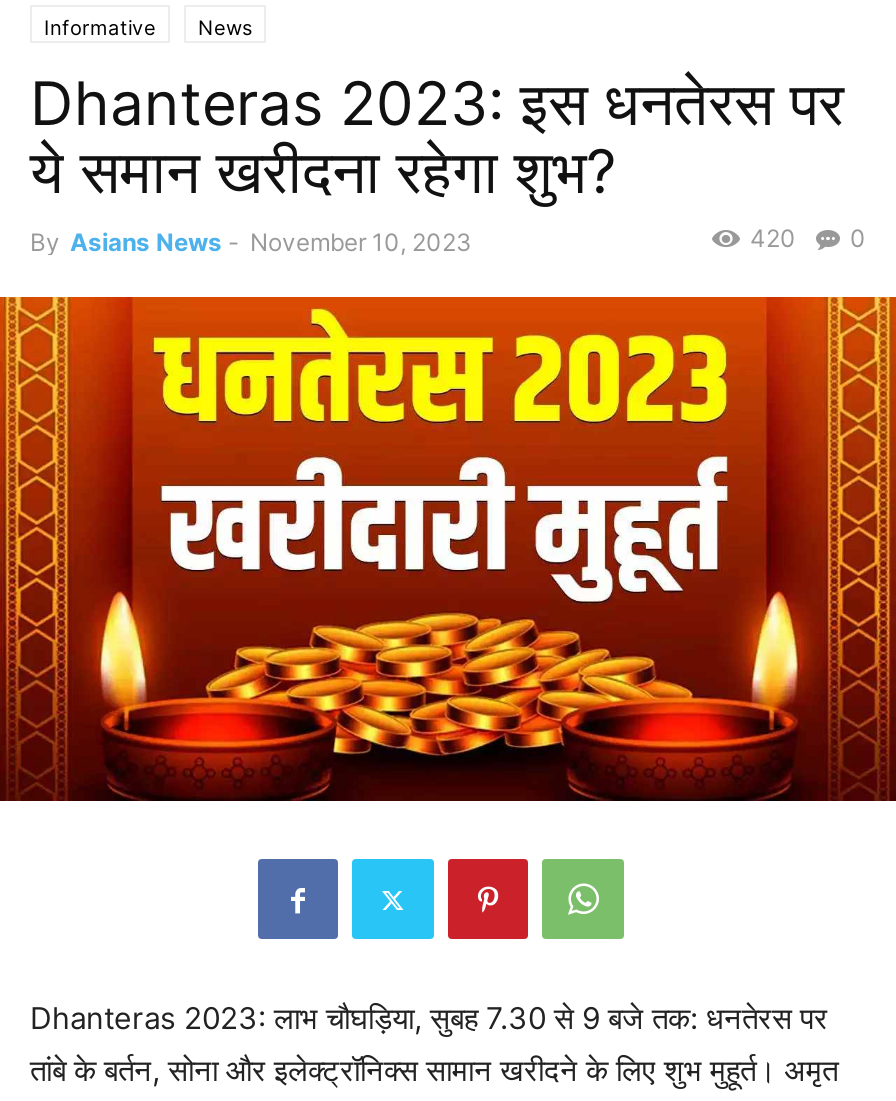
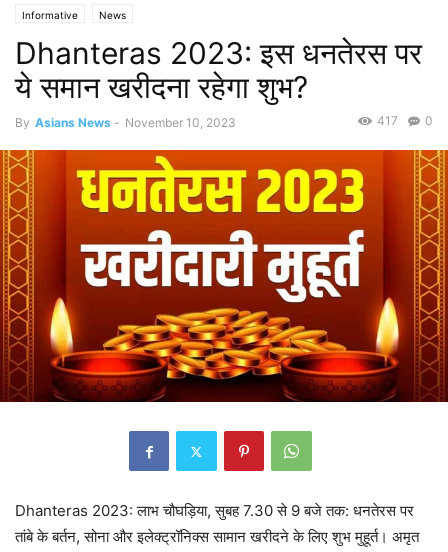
[750,223,866,253] 420 0 -> [377,113,433,128] 417 0

